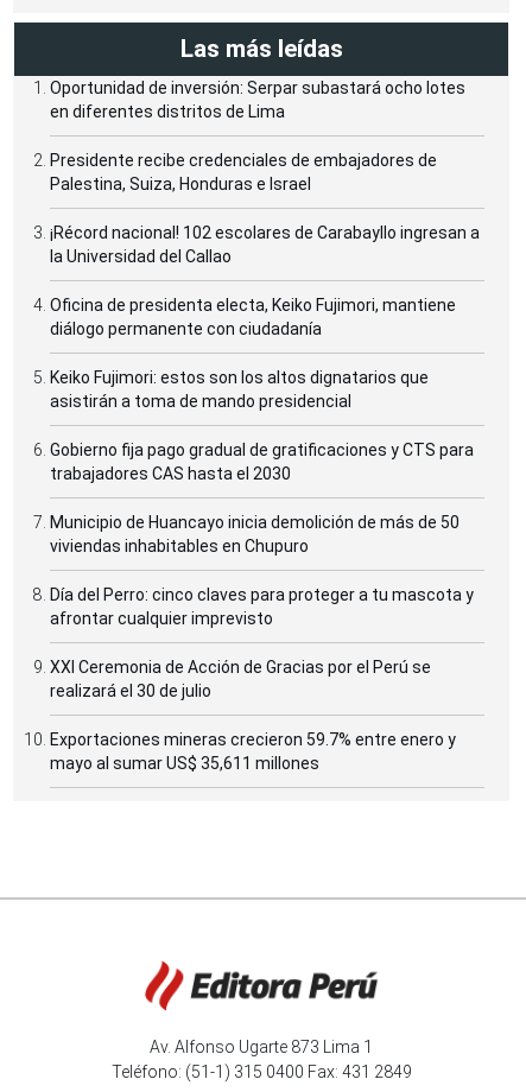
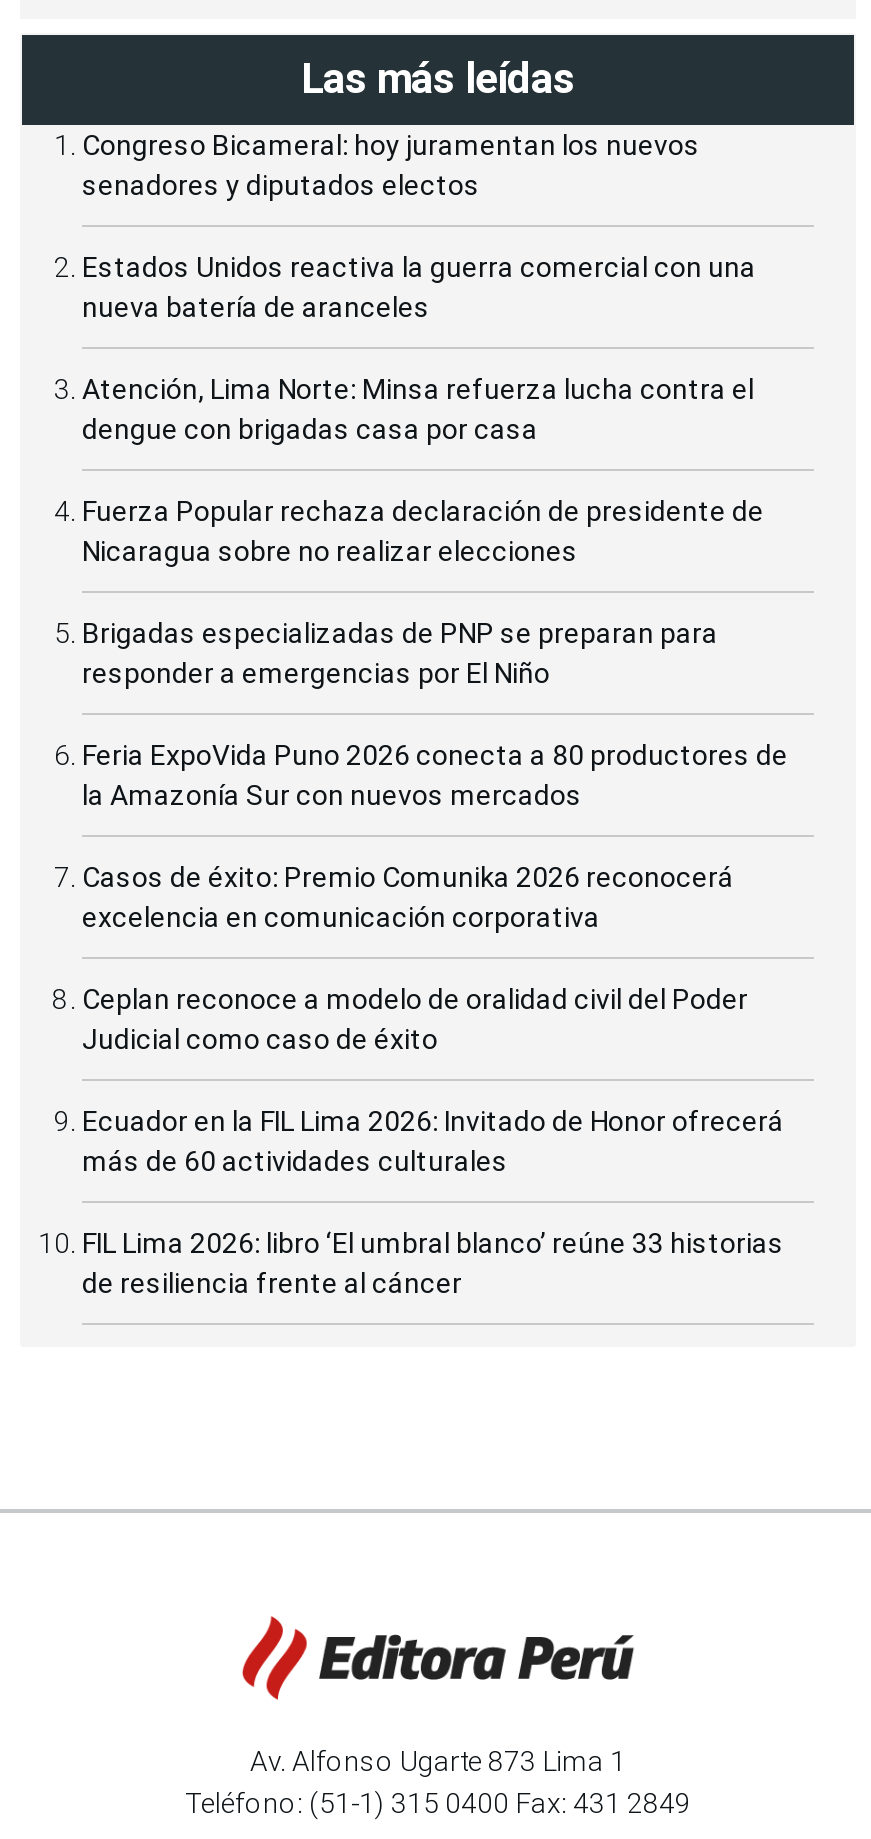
[50,78,465,121] Oportunidad de inversión: Serpar subastará ocho lotes | en diferentes distritos de Lima -> [82,129,700,201] Congreso Bicameral: hoy juramentan los nuevos | senadores y diputados electos
[50,151,437,193] Presidente recibe credenciales de embajadores de | Palestina, Suiza, Honduras e Israel -> [82,251,756,323] Estados Unidos reactiva la guerra comercial con una | nueva batería de aranceles
[50,223,480,266] ¡Récord nacional! 102 escolares de Carabayllo ingresan a | la Universidad del Callao -> [82,373,754,445] Atención, Lima Norte: Minsa refuerza lucha contra el | dengue con brigadas casa por casa
[50,295,456,338] Oficina de presidenta electa, Keiko Fujimori, mantiene | diálogo permanente con ciudadanía -> [82,495,764,567] Fuerza Popular rechaza declaración de presidente de | Nicaragua sobre no realizar elecciones
[50,368,429,411] Keiko Fujimori: estos son los altos dignatarios que | asistirán a toma de mando presidencial -> [82,617,718,689] Brigadas especializadas de PNP se preparan para | responder a emergencias por El Niño
[50,440,474,483] Gobierno fija pago gradual de gratificaciones y CTS para | trabajadores CAS hasta el 2030 -> [82,739,788,811] Feria ExpoVida Puno 2026 conecta a 80 productores de | la Amazonía Sur con nuevos mercados
[50,513,460,555] Municipio de Huancayo inicia demolición de más de 50 | viviendas inhabitables en Chupuro -> [82,861,734,933] Casos de éxito: Premio Comunika 2026 reconocerá | excelencia en comunicación corporativa
[50,585,474,628] Día del Perro: cinco claves para proteger a tu mascota y | afrontar cualquier imprevisto -> [82,983,748,1055] Ceplan reconoce a modelo de oralidad civil del Poder | Judicial como caso de éxito
[50,657,431,700] XXI Ceremonia de Acción de Gracias por el Perú se | realizará el 30 de julio -> [82,1105,784,1177] Ecuador en la FIL Lima 2026: Invitado de Honor ofrecerá | más de 60 actividades culturales
[50,730,456,773] Exportaciones mineras crecieron 59.7% entre enero y | mayo al sumar US$ 35,611 millones -> [82,1227,784,1299] FIL Lima 2026: libro ‘El umbral blanco’ reúne 33 historias | de resiliencia frente al cáncer

